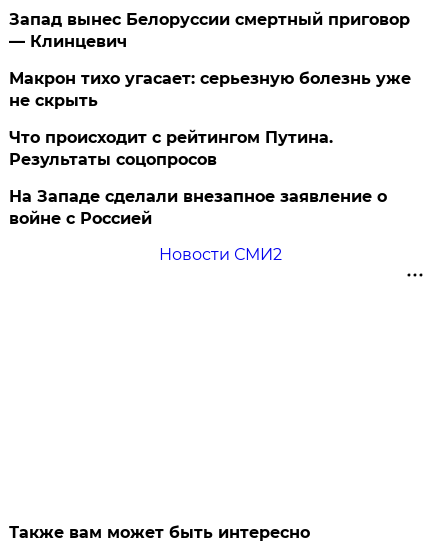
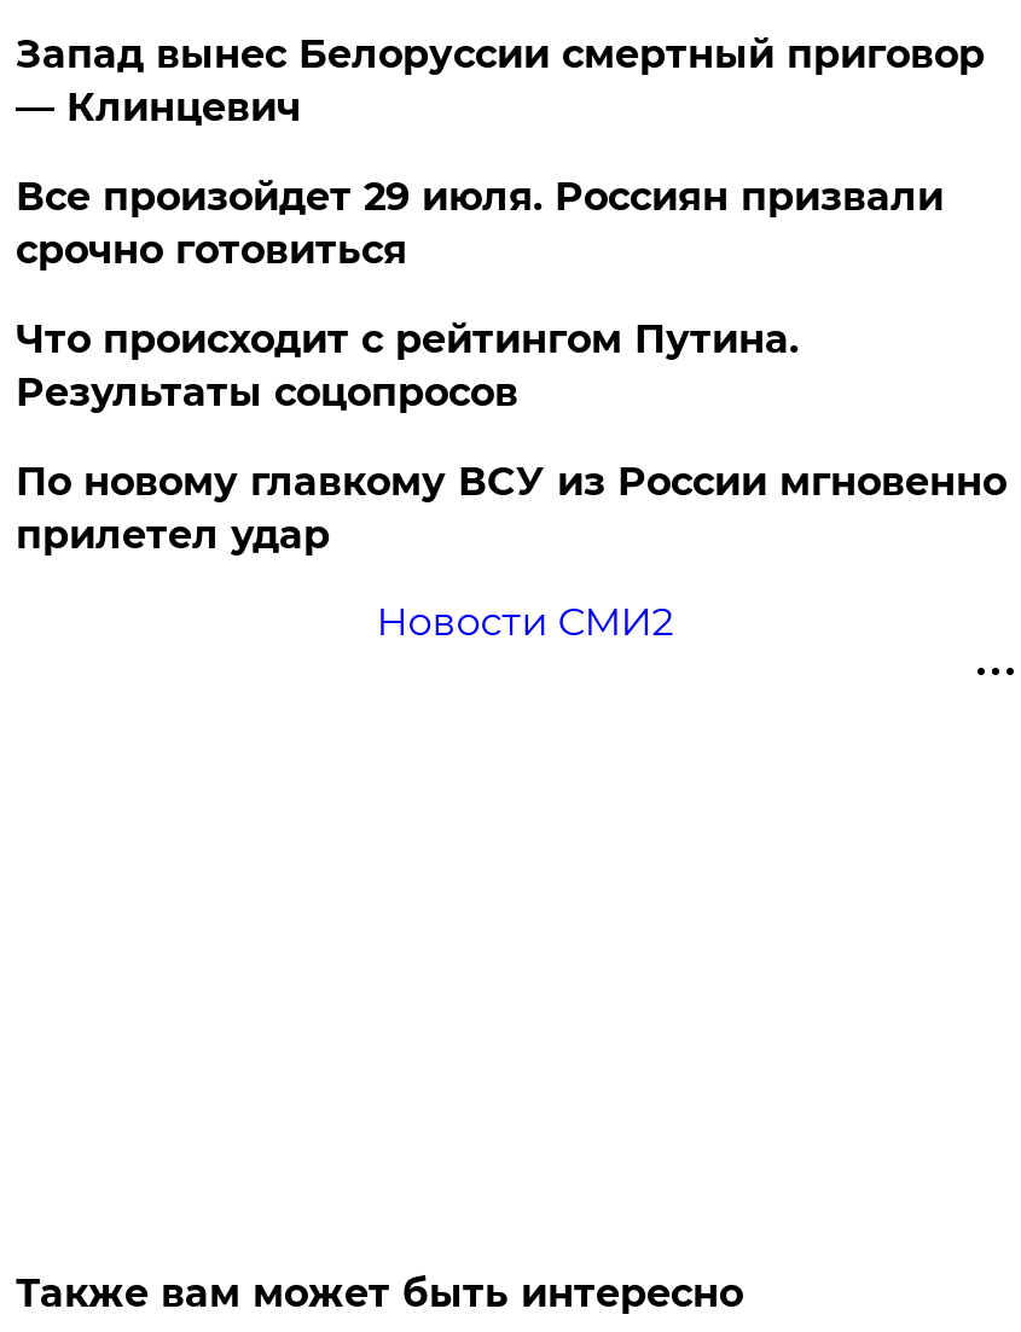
[9,69,411,110] Макрон тихо угасает: серьезную болезнь уже | не скрыть -> [15,174,943,273] Все произойдет 29 июля. Россиян призвали | срочно готовиться
[9,187,387,228] На Западе сделали внезапное заявление о | войне с Россией -> [15,459,1006,558] По новому главкому ВСУ из России мгновенно | прилетел удар

